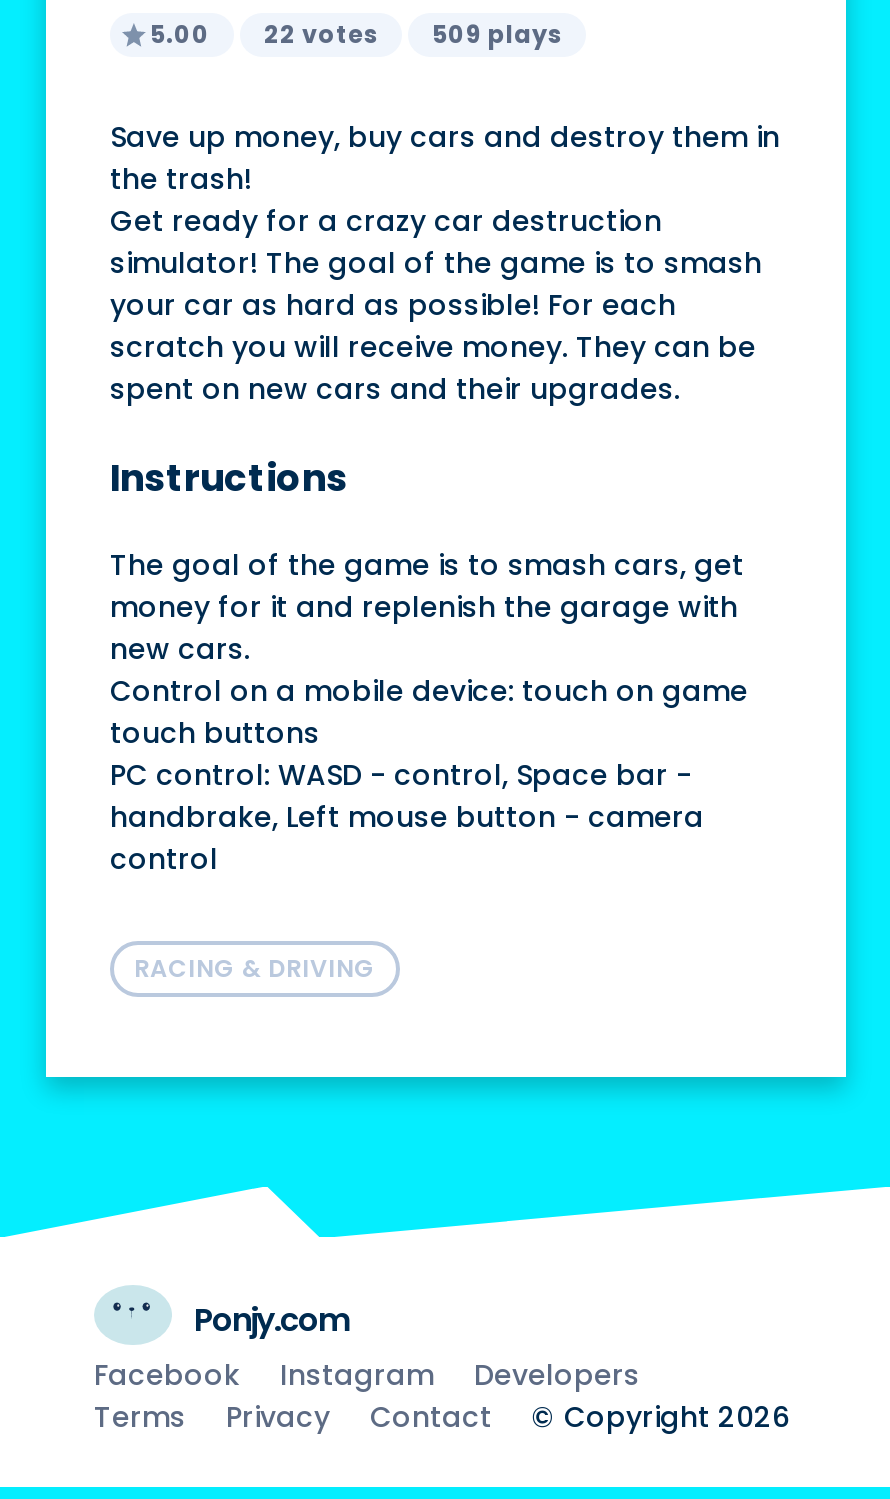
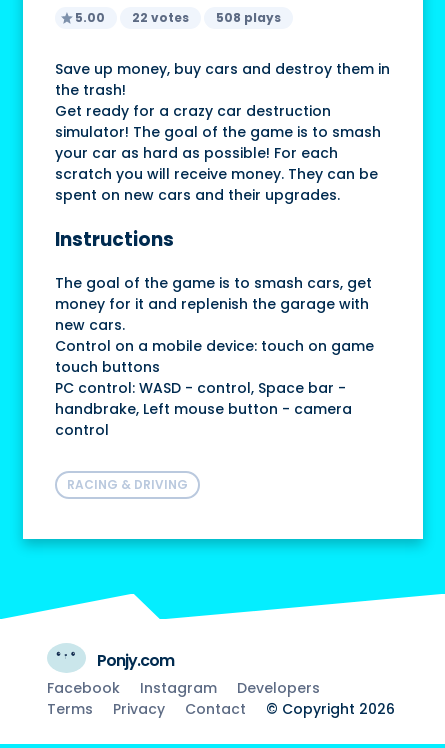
[150,17,562,51] 5.00 22 votes 509 plays -> [75,9,281,26] 5.00 22 votes 508 plays

